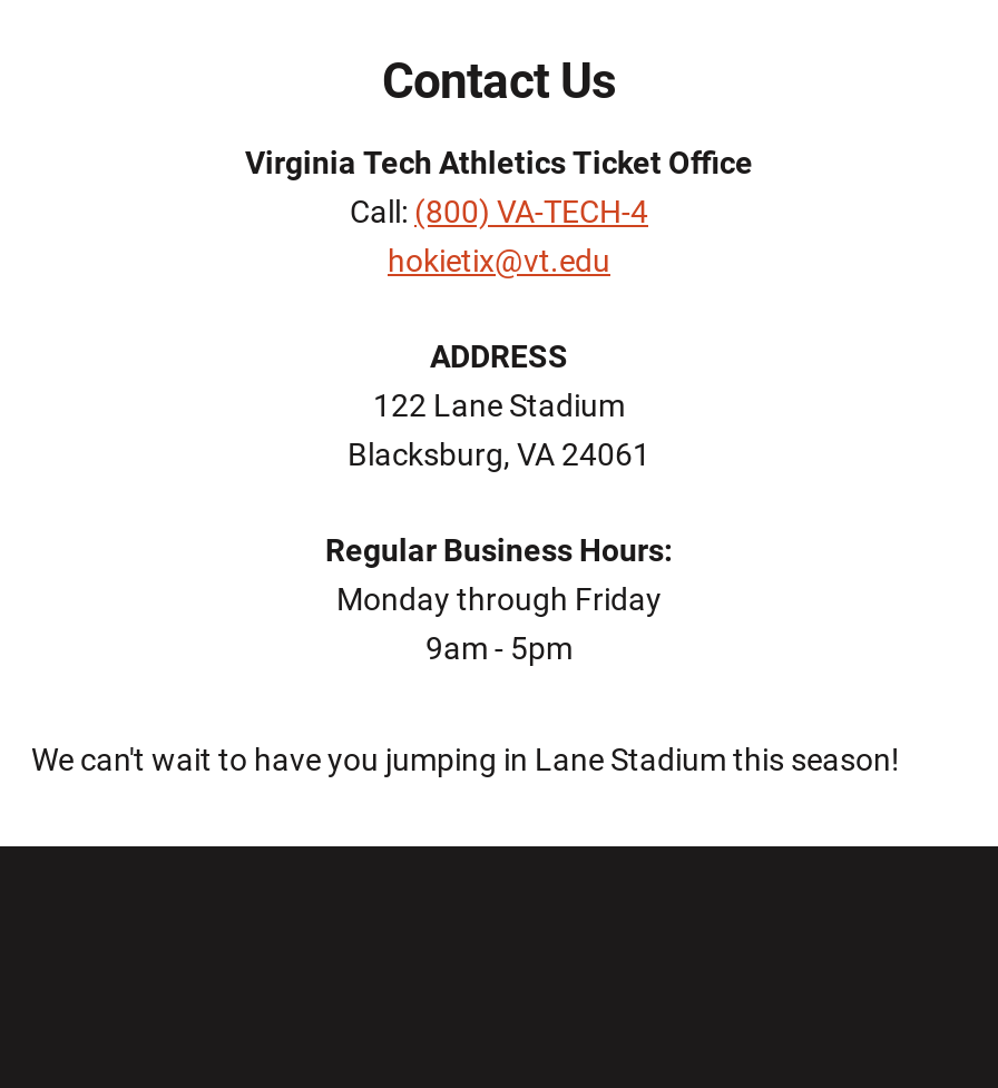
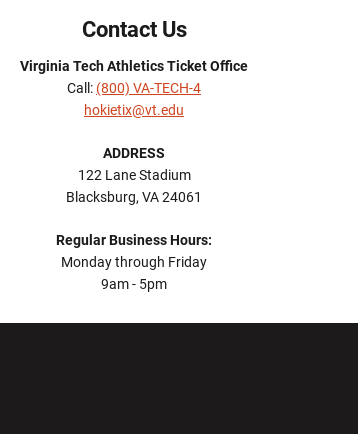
[31,742,900,778] We can't wait to have you jumping in Lane Stadium this season! -> none

